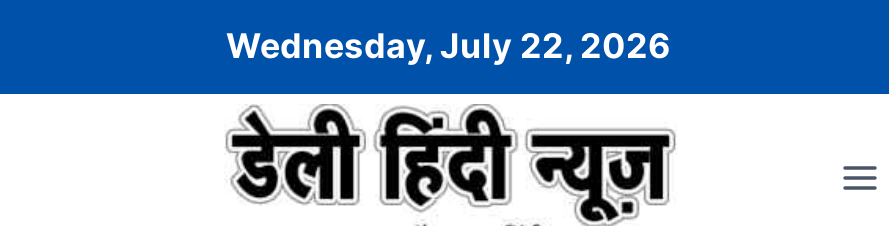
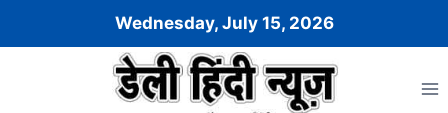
[226,26,670,66] Wednesday, July 22, 2026 -> [114,13,333,33] Wednesday, July 15, 2026

